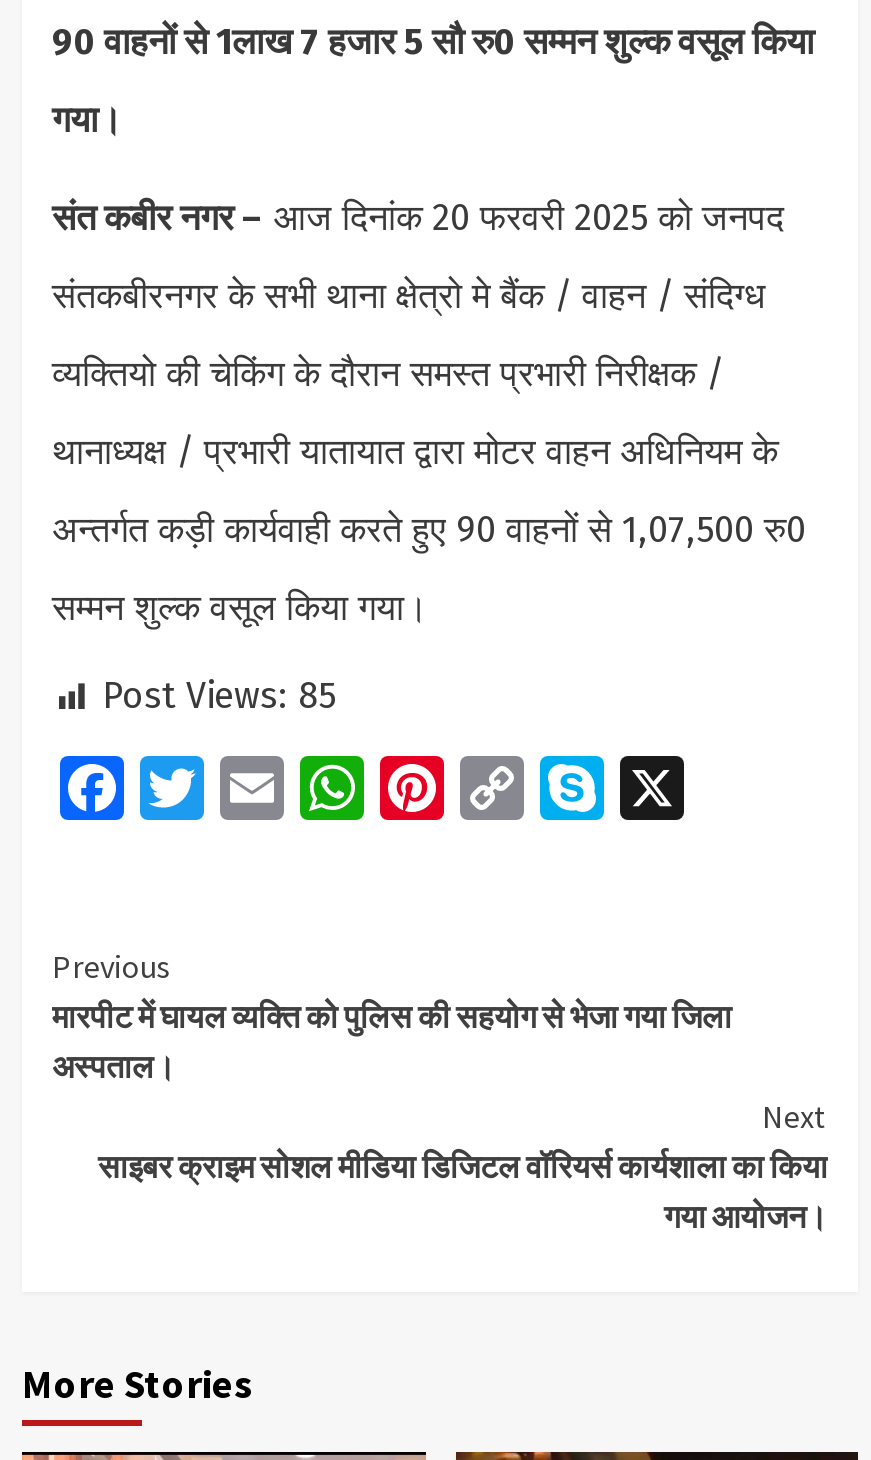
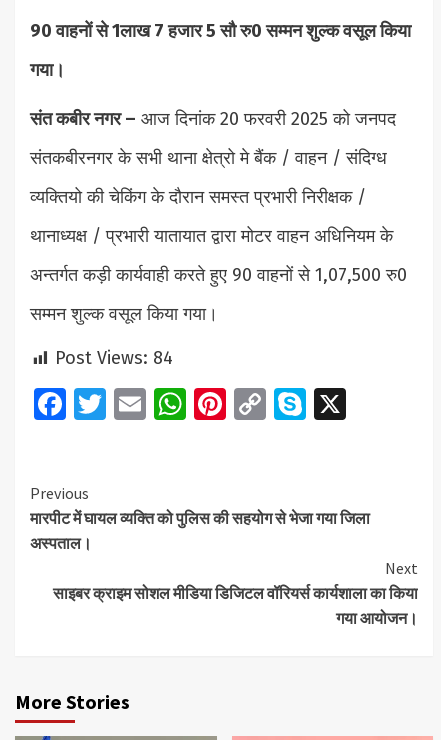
[102,675,336,719] Post Views: 85 -> [55,347,173,369] Post Views: 84

